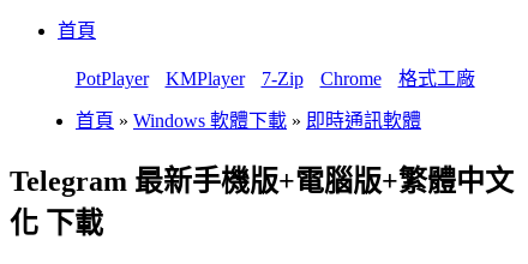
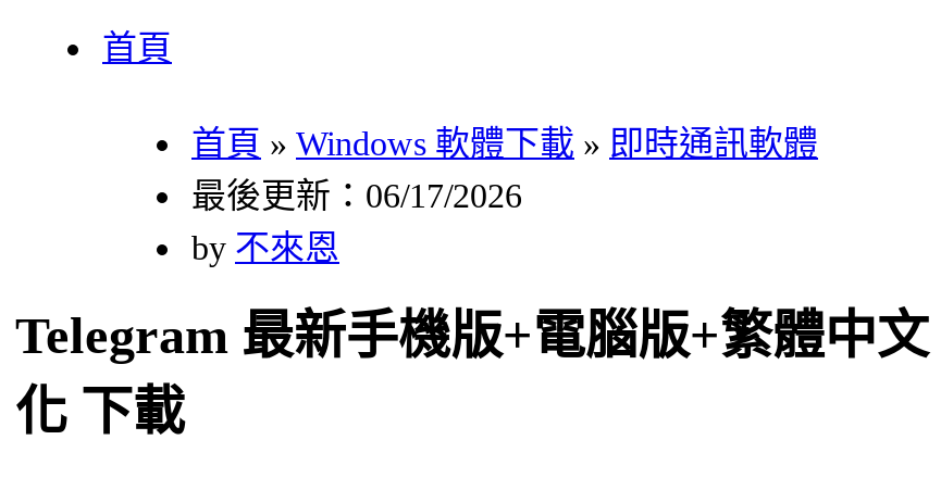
[75,68,475,89] PotPlayer | KMPlayer | 7-Zip | Chrome | 格式工廠 -> none
moved [76,110,421,131] -> [191,125,818,161]: 首頁 » Windows 軟體下載 » 即時通訊軟體
none -> [191,177,522,266] 最後更新：06/17/2026 | by不來恩

